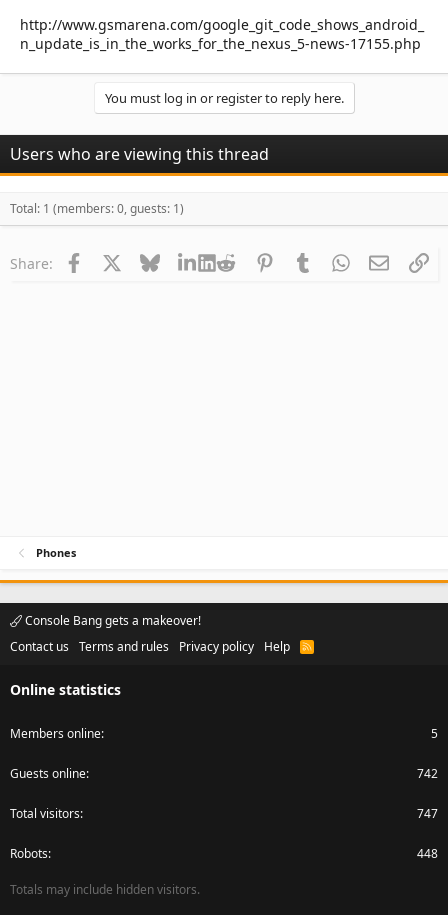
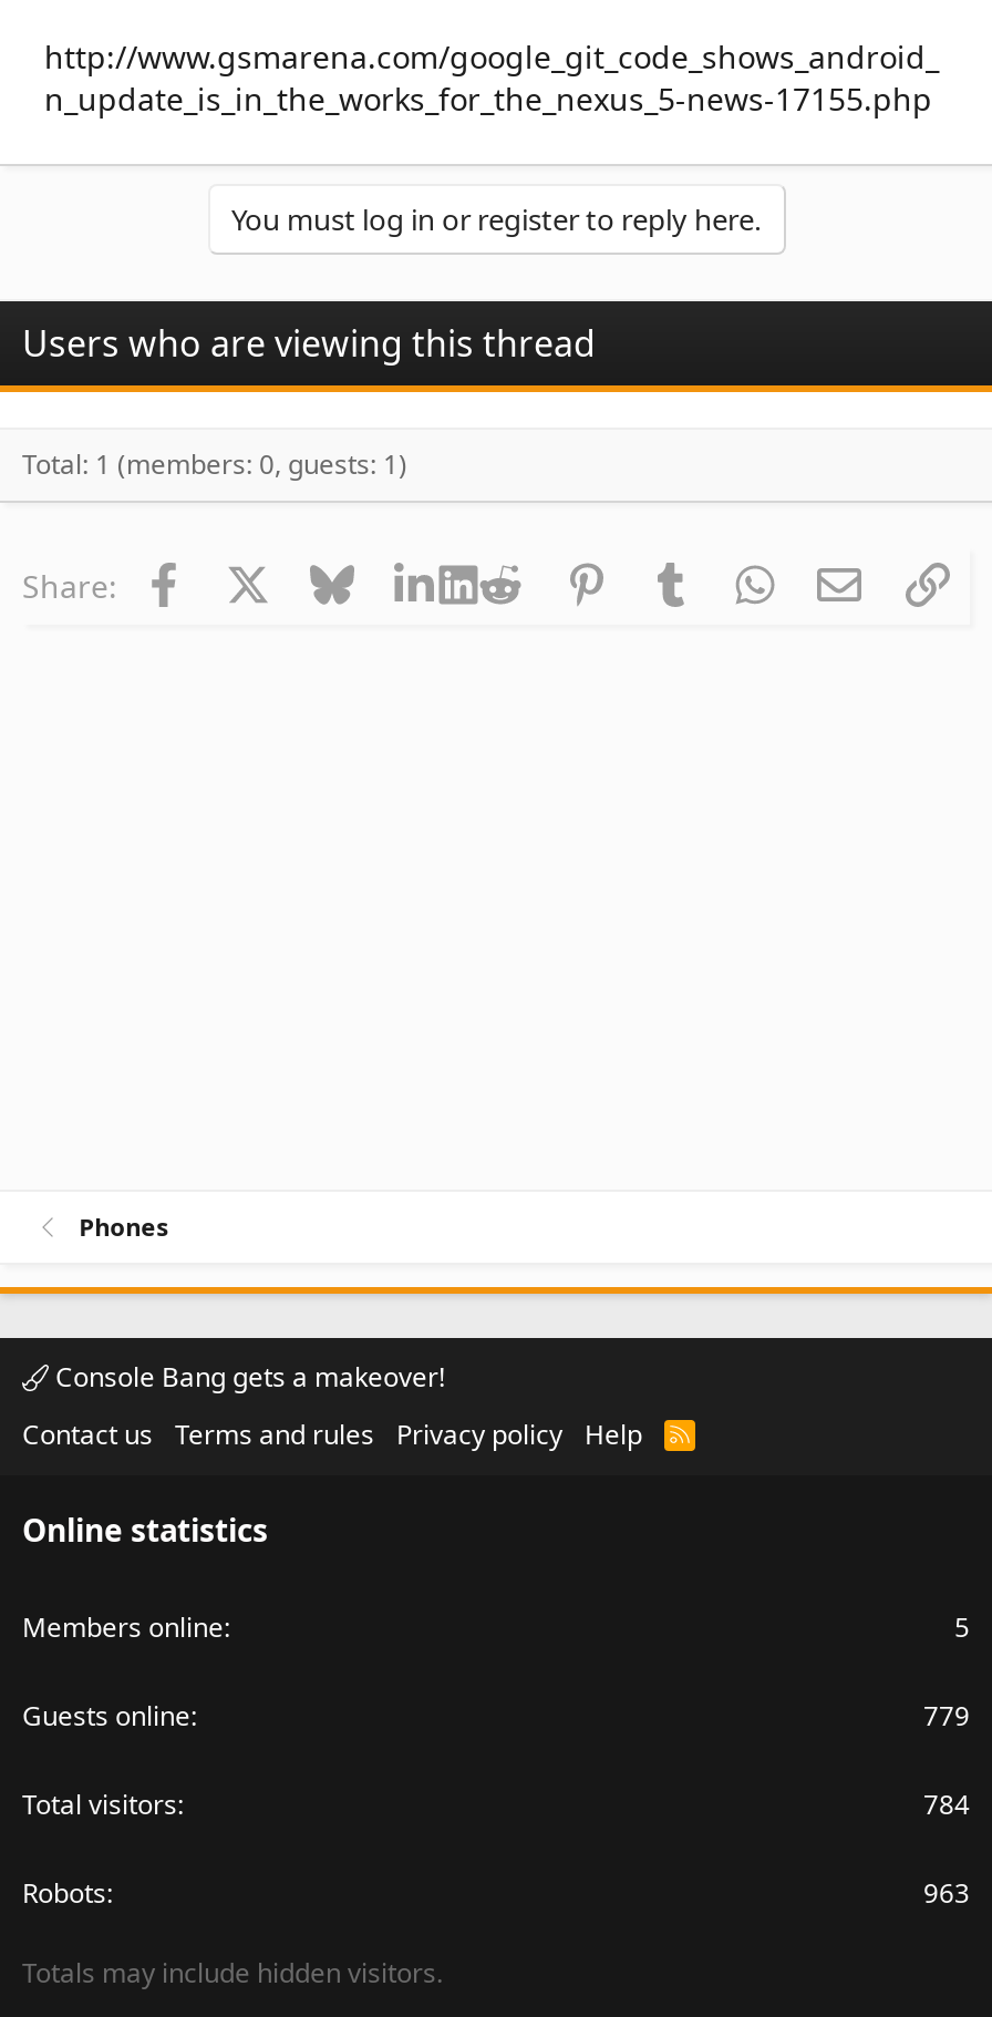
[417,765,438,782] 742 -> [923,1697,970,1735] 779
[417,805,438,822] 747 -> [923,1786,970,1823] 784
[417,845,438,862] 448 -> [923,1874,970,1912] 963

